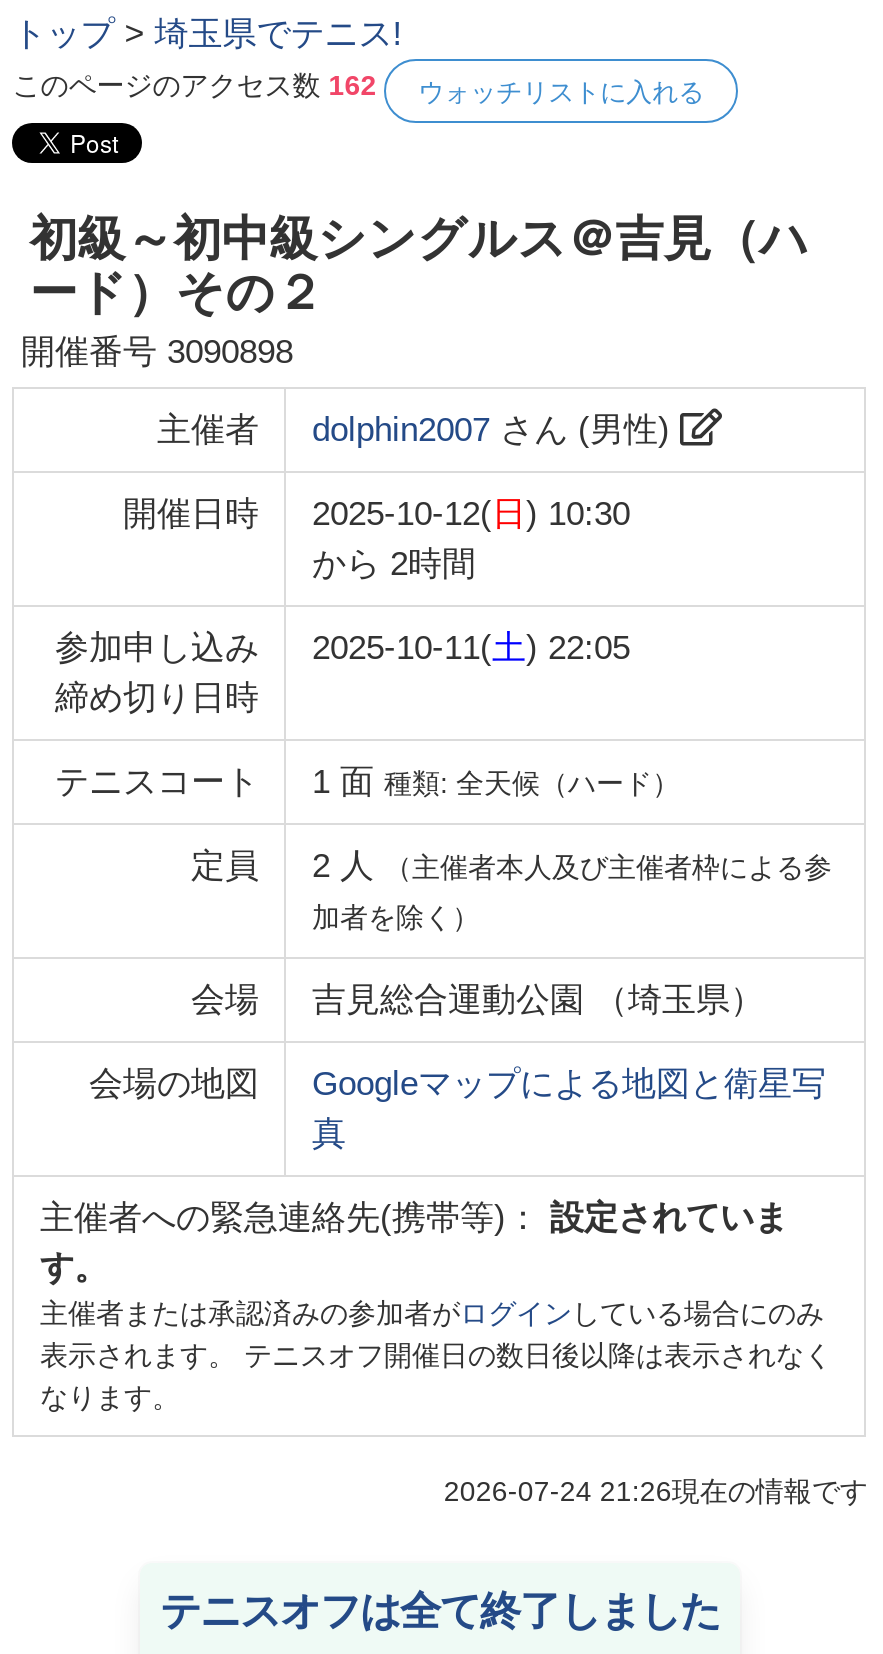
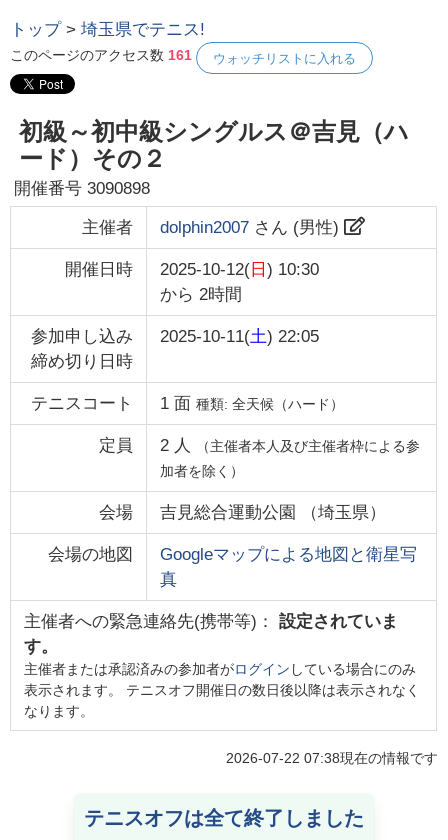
[12,69,376,101] このページのアクセス数162 -> [10,47,192,63] このページのアクセス数161
[444,1474,868,1506] 2026-07-24 21:26現在の情報です -> [226,750,438,766] 2026-07-22 07:38現在の情報です

